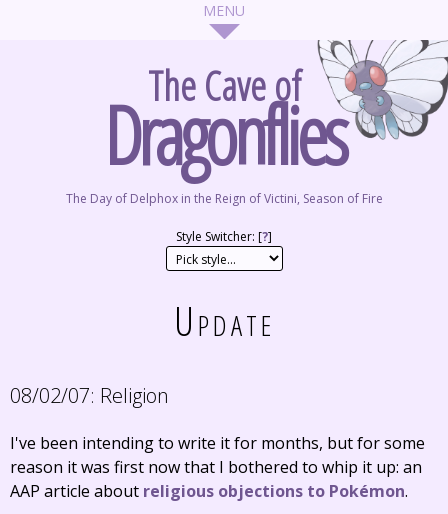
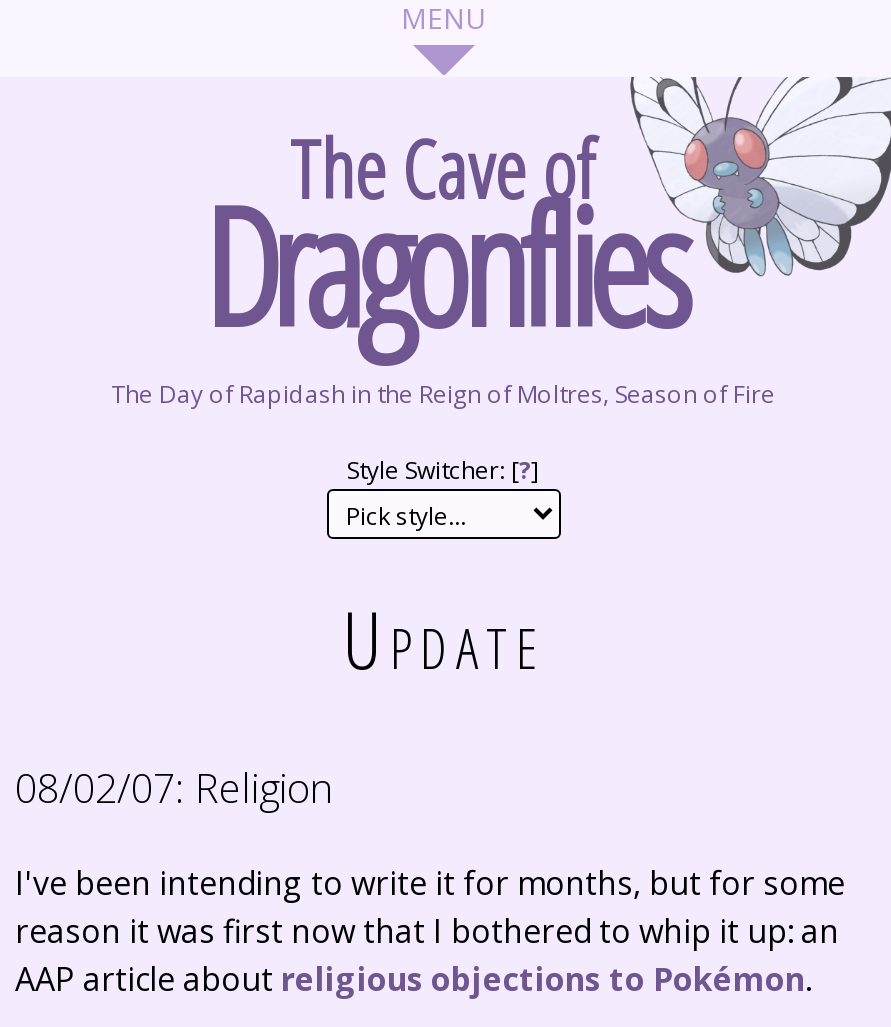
[65,190,382,207] The Day of Delphox in the Reign of Victini, Season of Fire -> [111,377,775,411] The Day of Rapidash in the Reign of Moltres, Season of Fire

